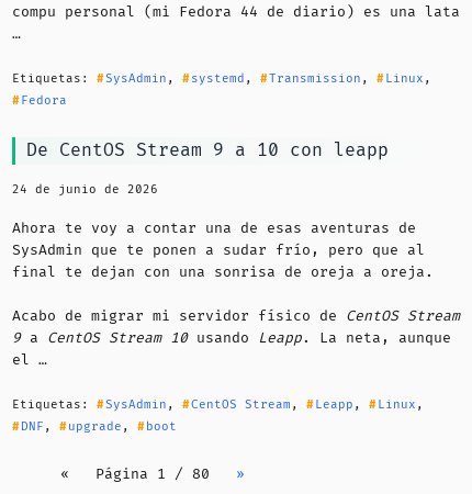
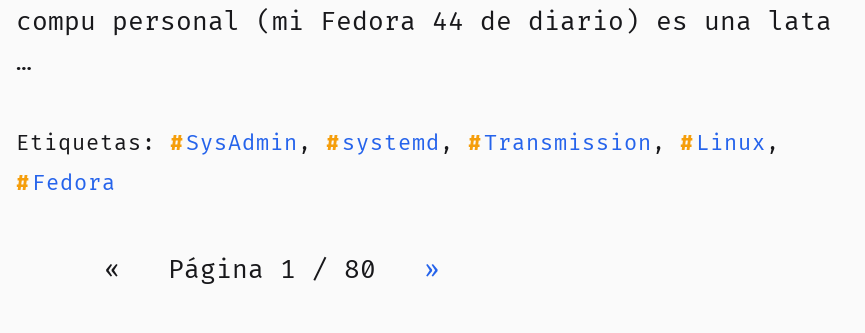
[12,139,460,434] De CentOS Stream 9 a 10 con leapp | 24 de junio de 2026 | Ahora te voy a contar una de esas aventuras de | SysAdmin que te ponen a sudar frío, pero que al | final te dejan con una sonrisa de oreja a oreja. | Acabo de migrar mi servidor físico de CentOS Stream | 9 a CentOS Stream 10 usando Leapp. La neta, aunque | el … | Etiquetas: | SysAdmin, | CentOS Stream, | Leapp, | Linux, | DNF, | upgrade, | boot -> none

